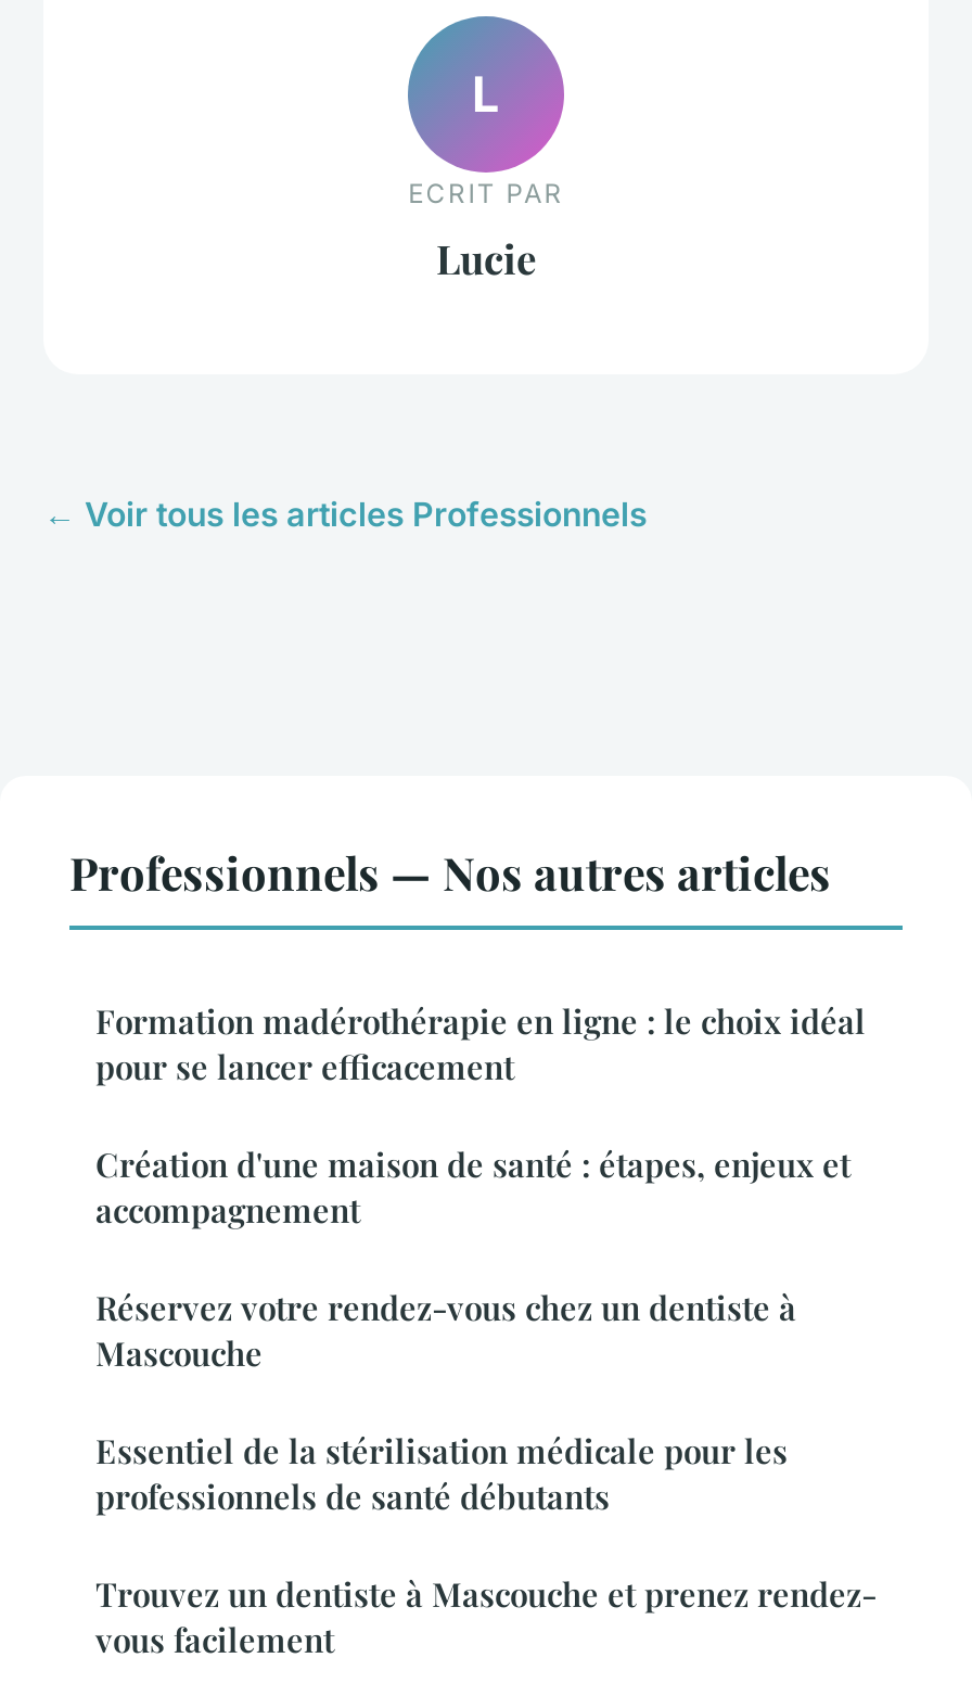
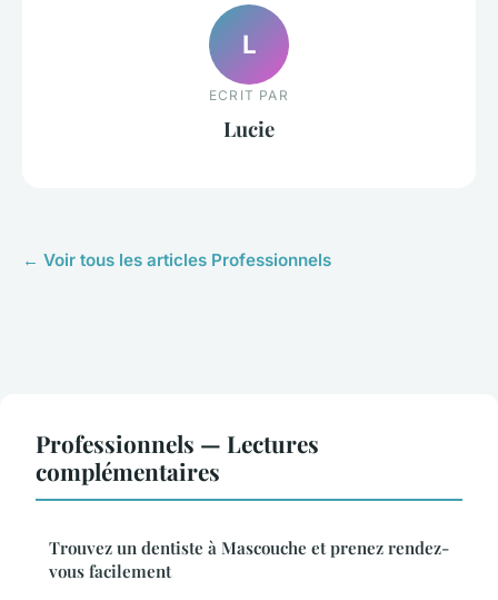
[69,842,866,1519] Professionnels — Nos autres articles | Formation madérothérapie en ligne : le choix idéal | pour se lancer efficacement | Création d'une maison de santé : étapes, enjeux et | accompagnement | Réservez votre rendez-vous chez un dentiste à | Mascouche | Essentiel de la stérilisation médicale pour les | professionnels de santé débutants -> [36,428,319,487] Professionnels — Lectures | complémentaires

